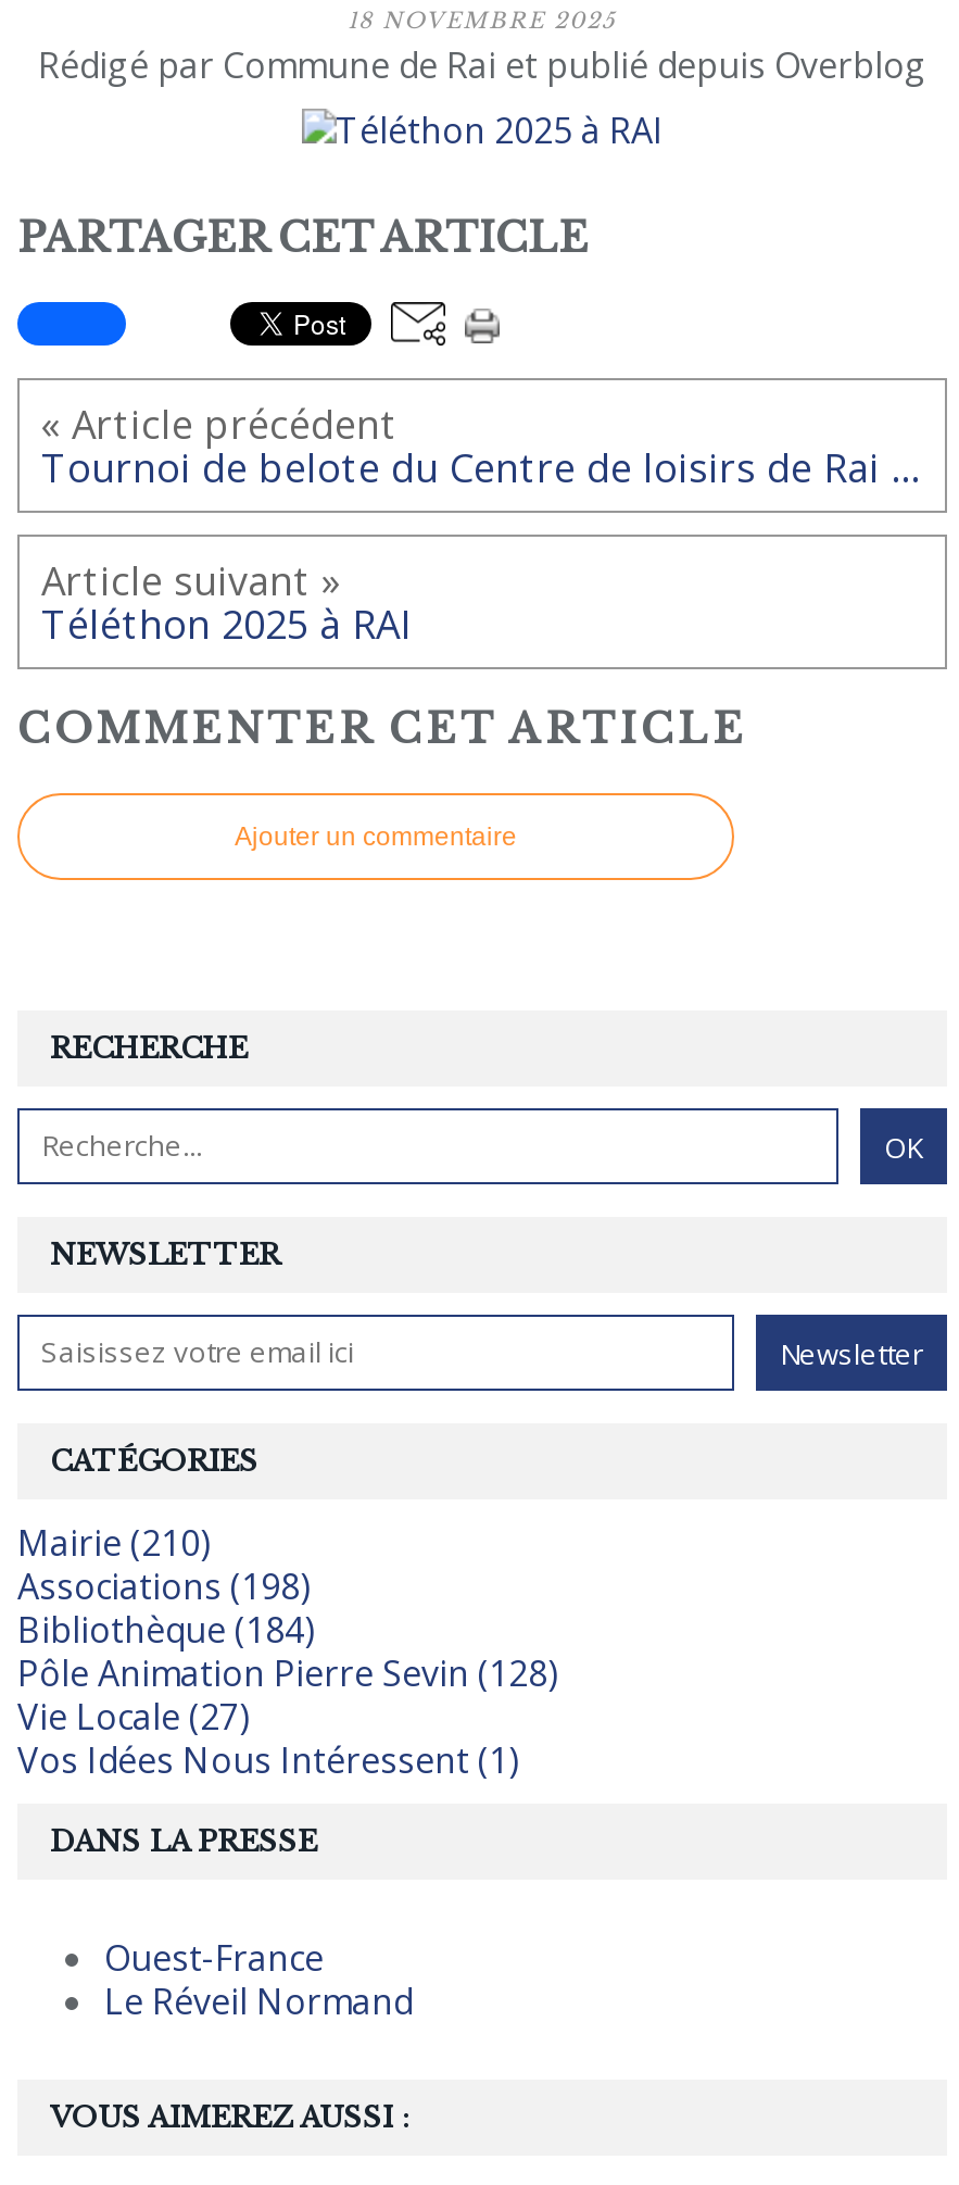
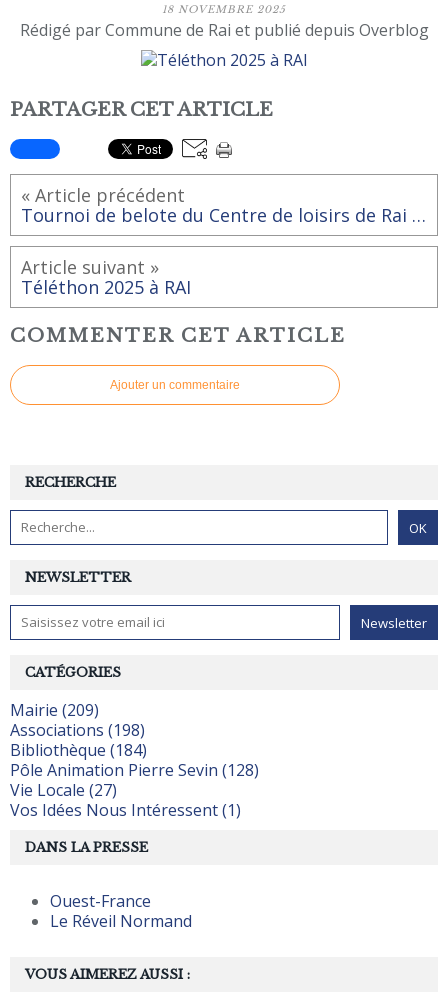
[17,1519,211,1567] Mairie (210) -> [10,699,99,721] Mairie (209)

